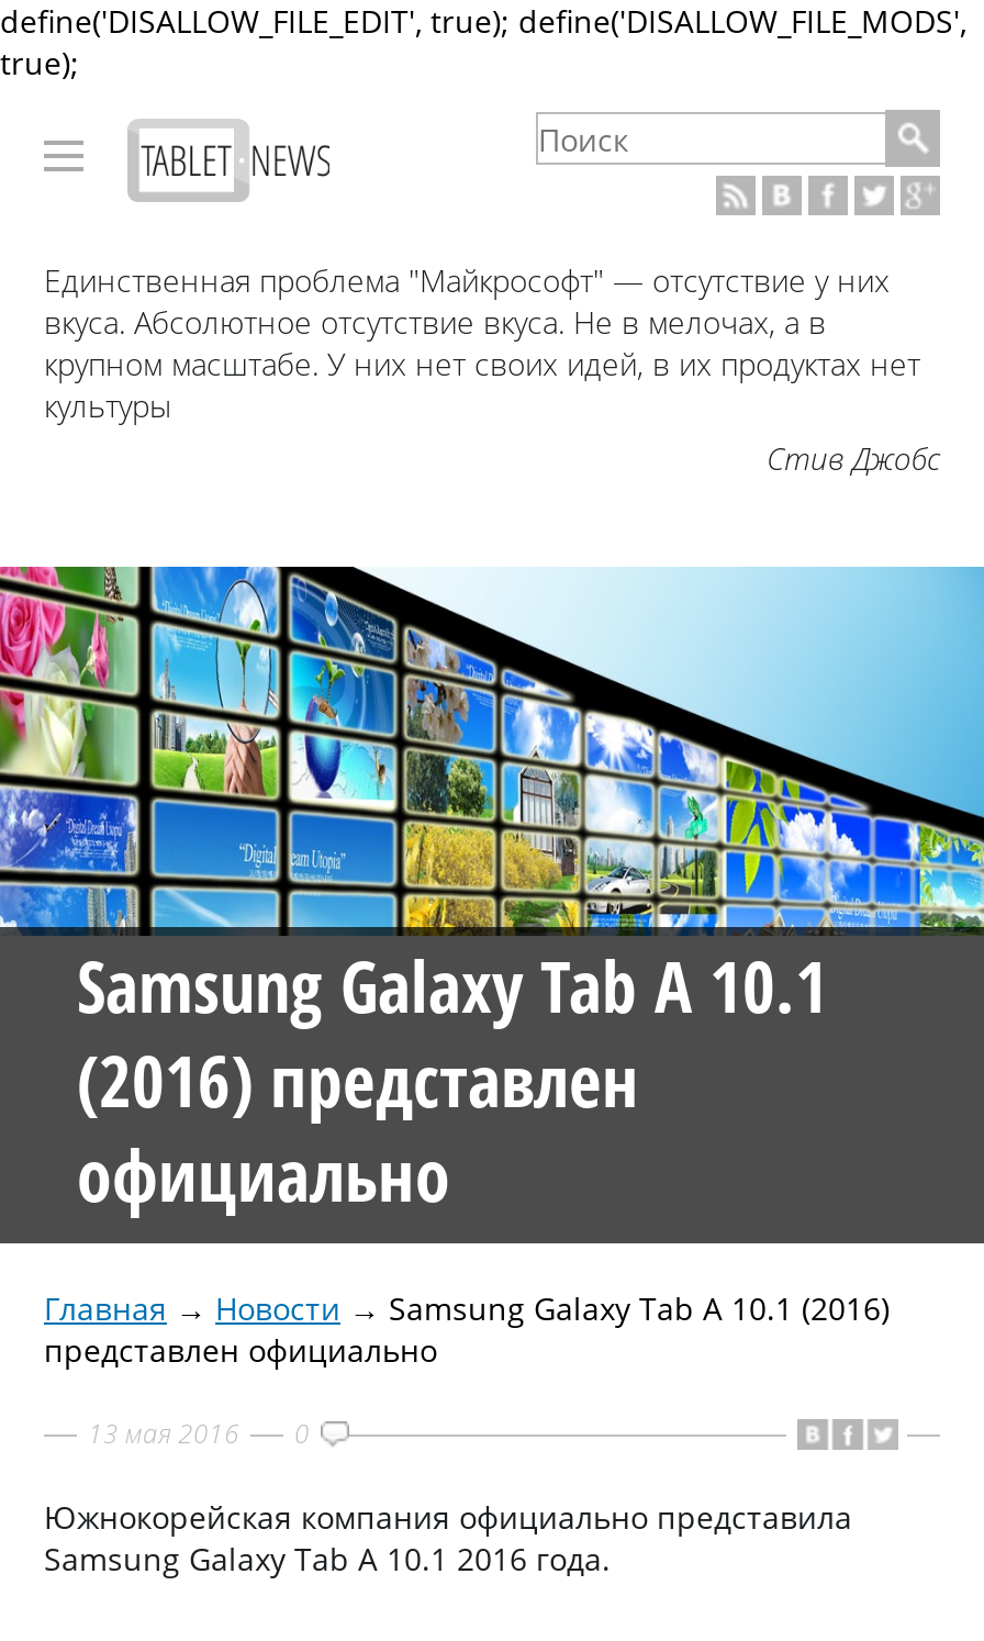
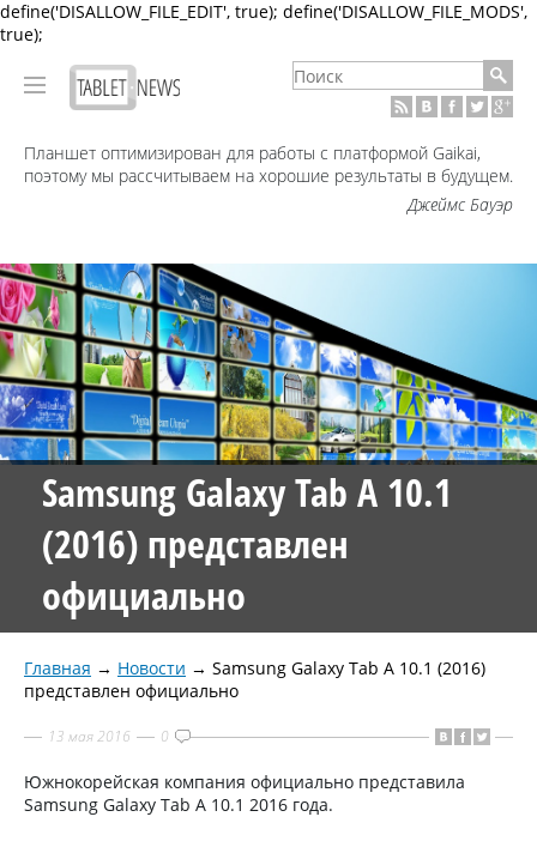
[44,259,940,479] Единственная проблема "Майкрософт" — отсутствие у них | вкуса. Абсолютное отсутствие вкуса. Не в мелочах, а в | крупном масштабе. У них нет своих идей, в их продуктах нет | культуры | Стив Джобс -> [24,141,513,216] Планшет оптимизирован для работы с платформой Gaikai, | поэтому мы рассчитываем на хорошие результаты в будущем. | Джеймс Бауэр

